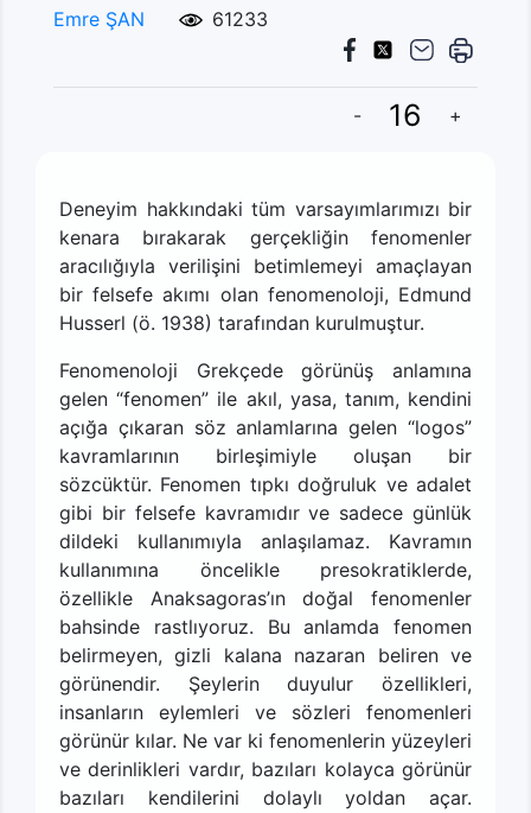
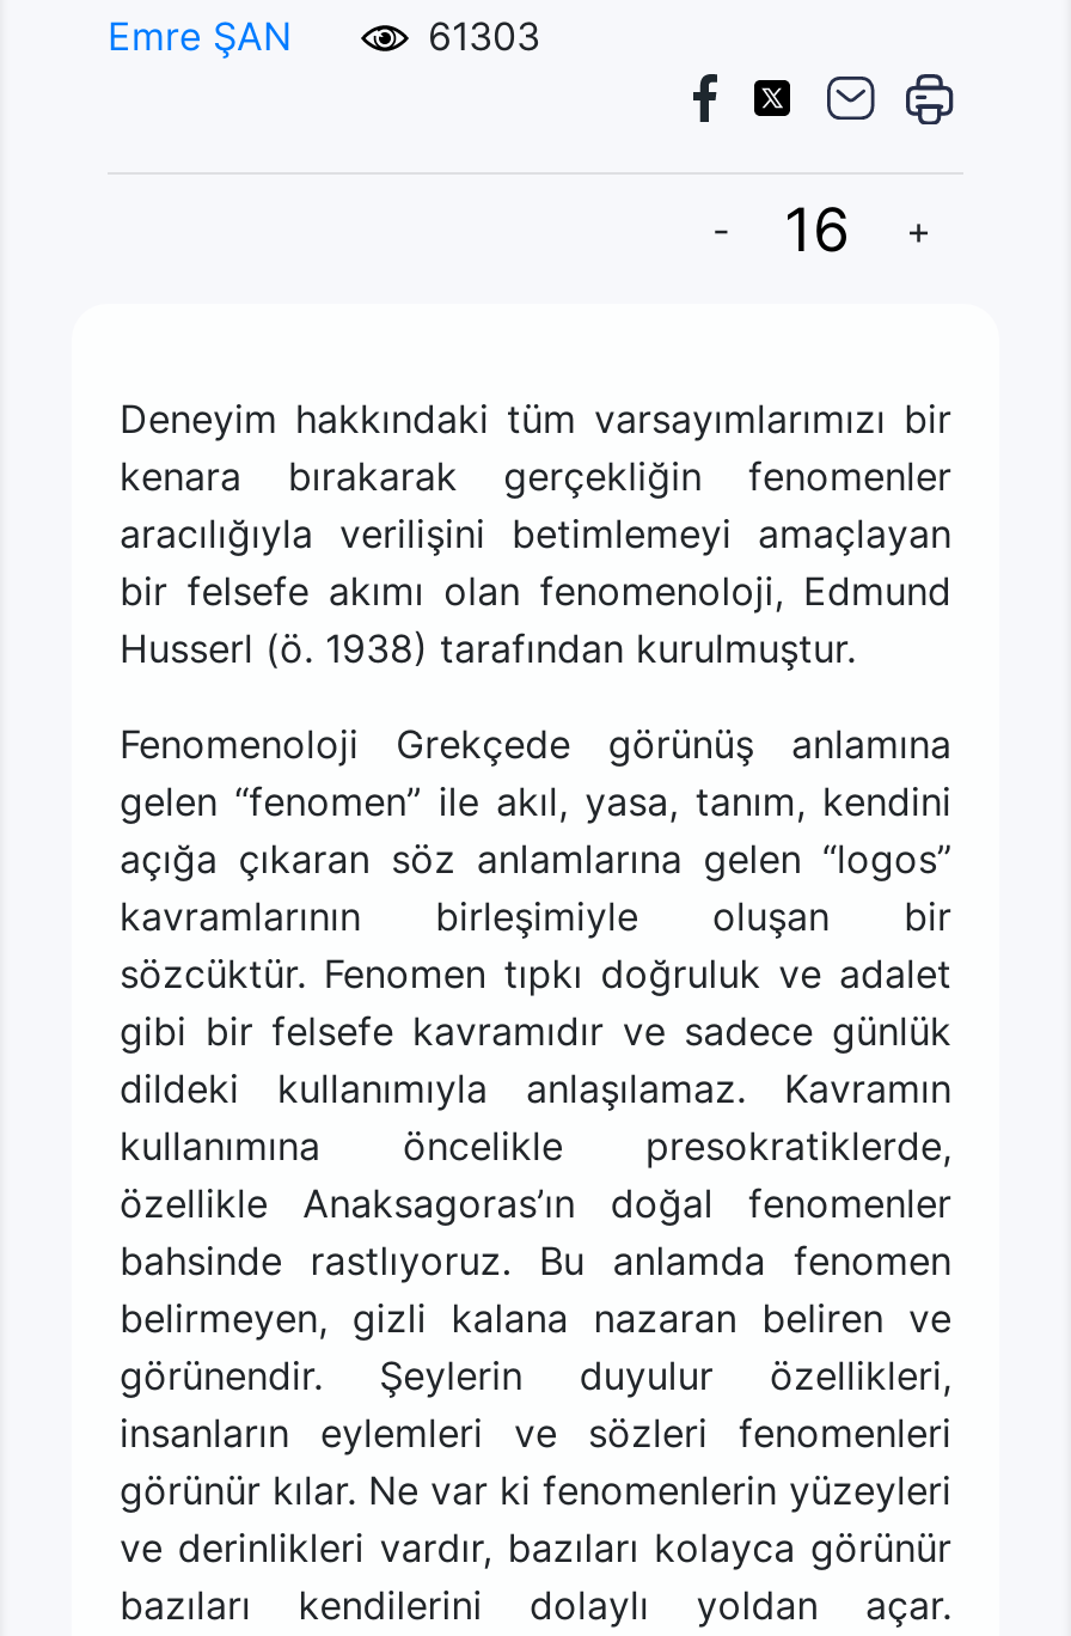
[212,7,268,30] 61233 -> [428,11,540,59] 61303

